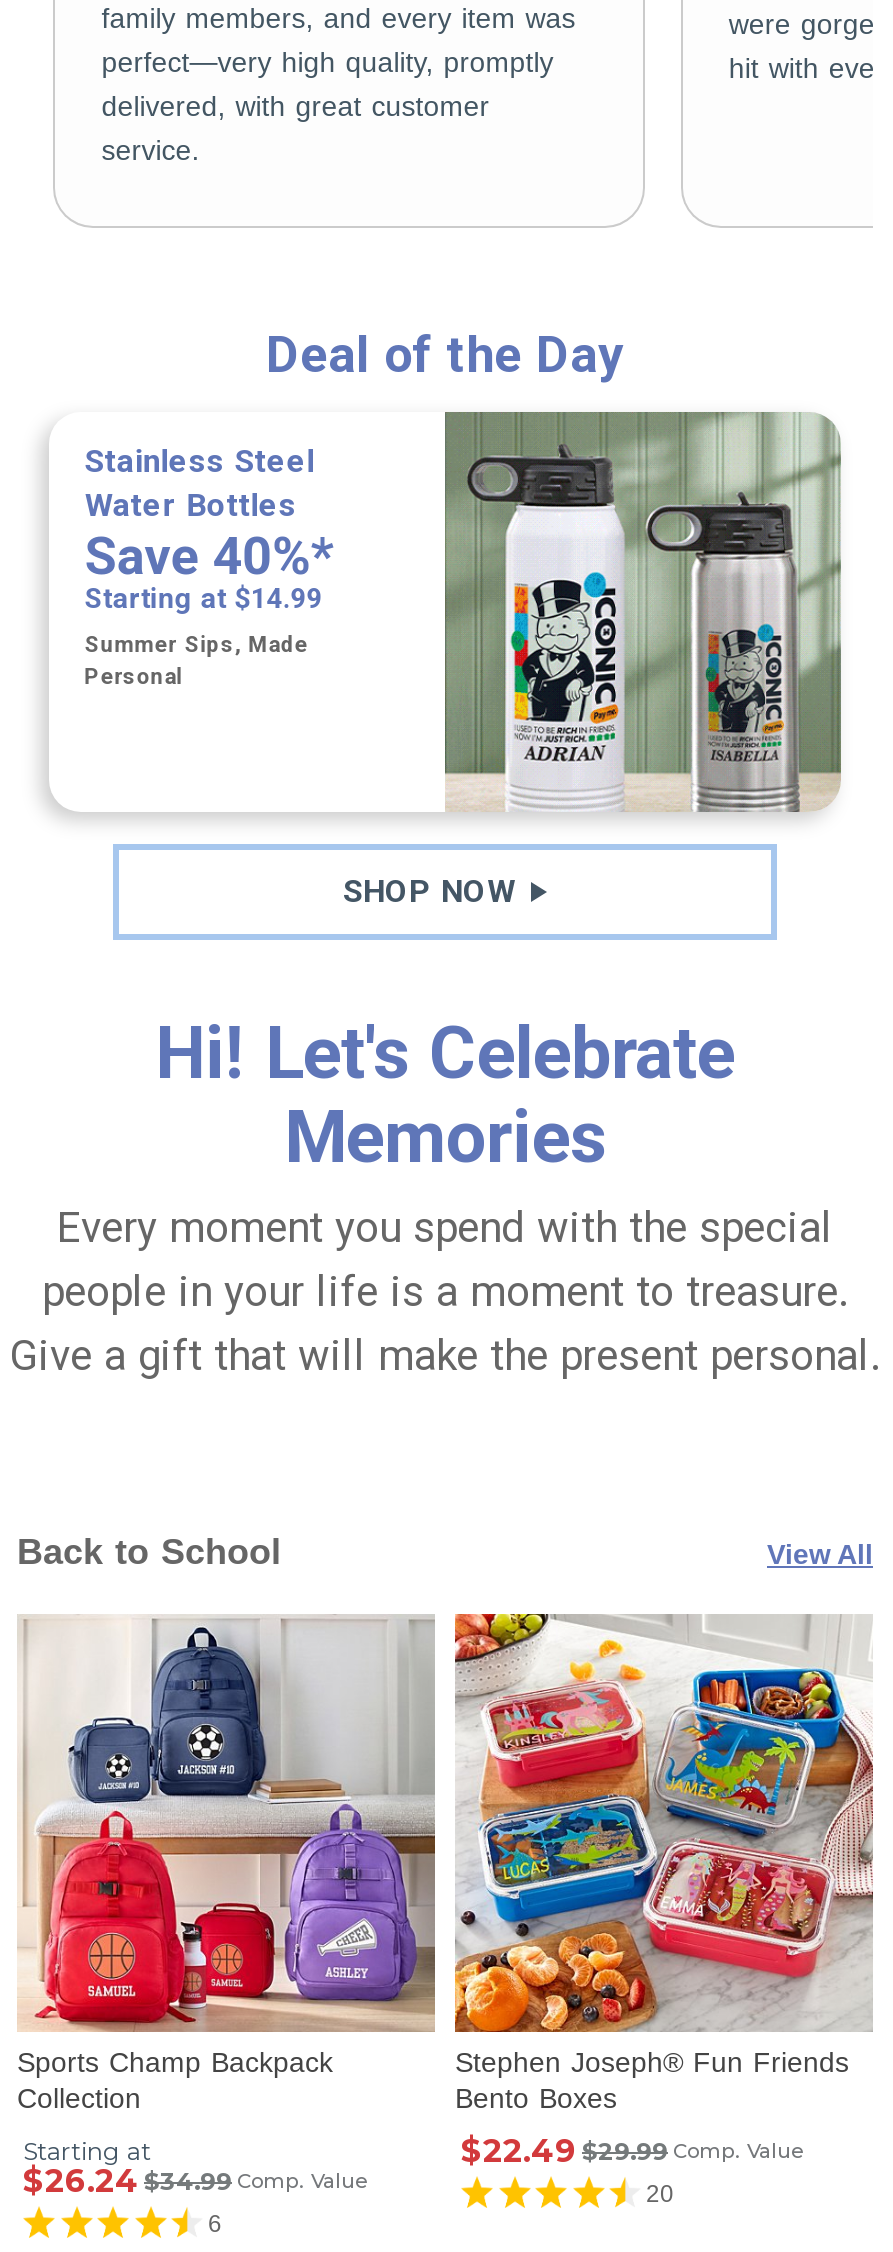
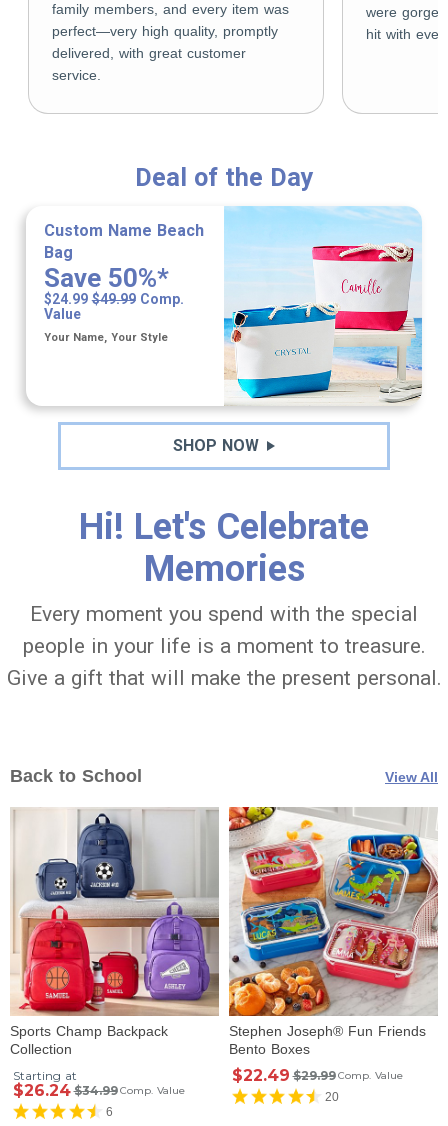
[443,410,843,814] [image] -> [223,206,423,406] [image]
[85,442,335,614] Stainless Steel | Water Bottles | Save 40%* | Starting at $14.99 -> [44,221,204,322] Custom Name Beach | Bag | Save 50%* | $24.99 $49.99 Comp. | Value
[85,632,309,690] Summer Sips, Made | Personal -> [44,331,168,344] Your Name, Your Style

